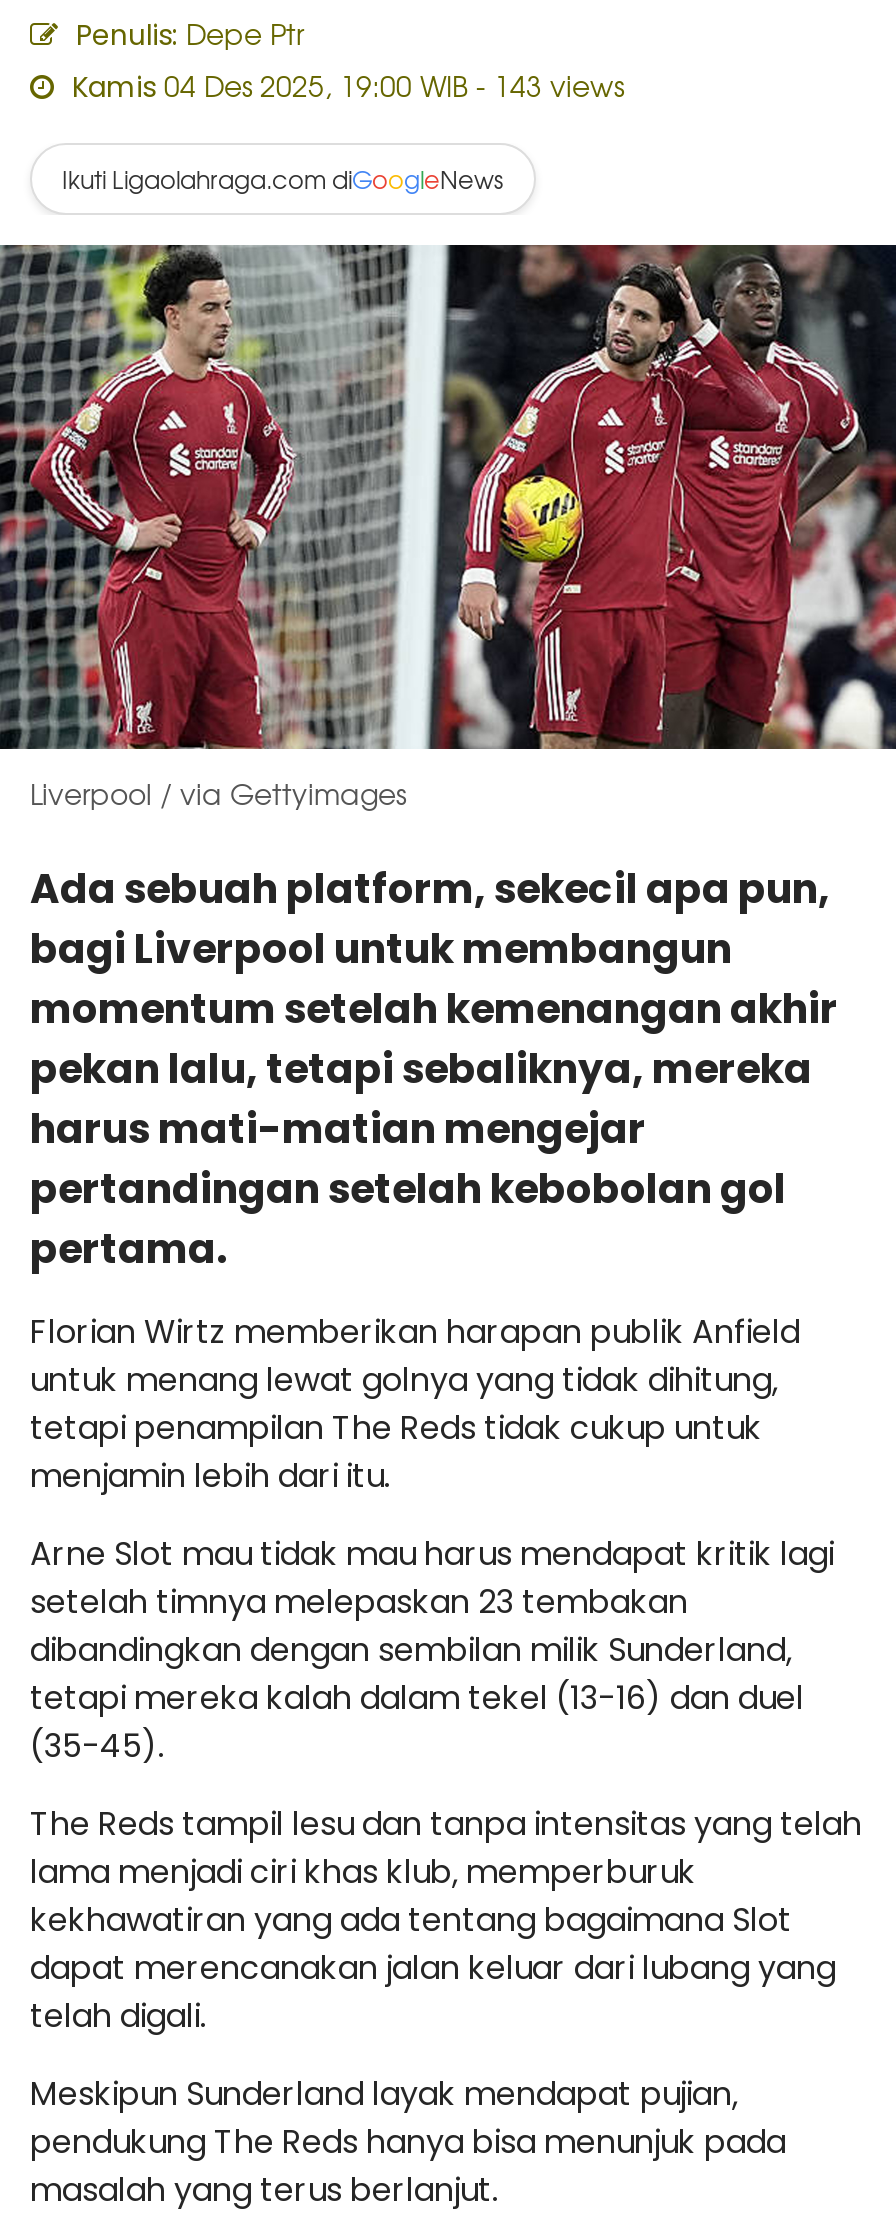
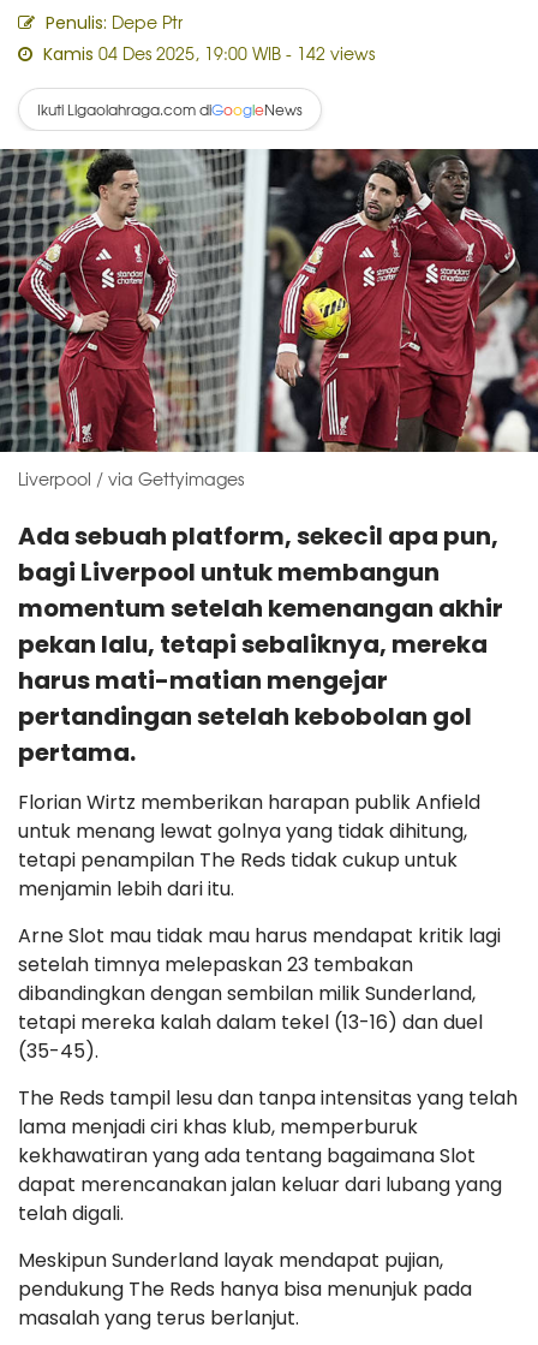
[64,65,624,105] Kamis 04 Des 2025, 19:00 WIB - 143 views -> [38,41,375,65] Kamis 04 Des 2025, 19:00 WIB - 142 views

